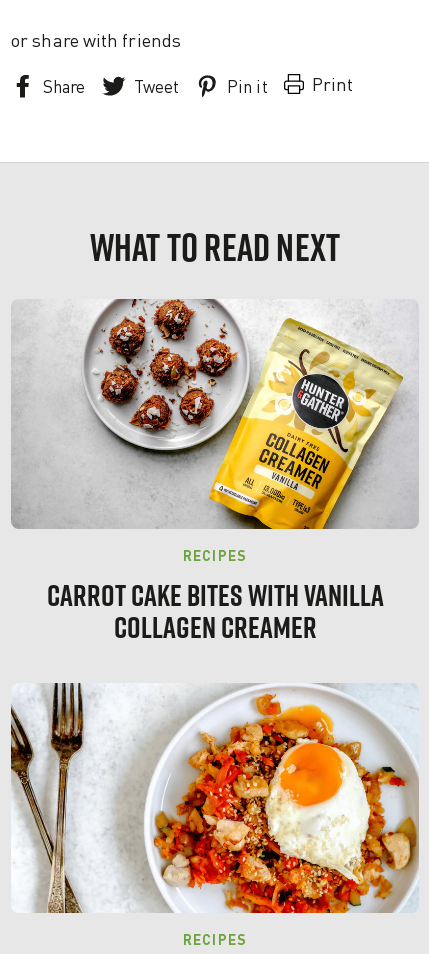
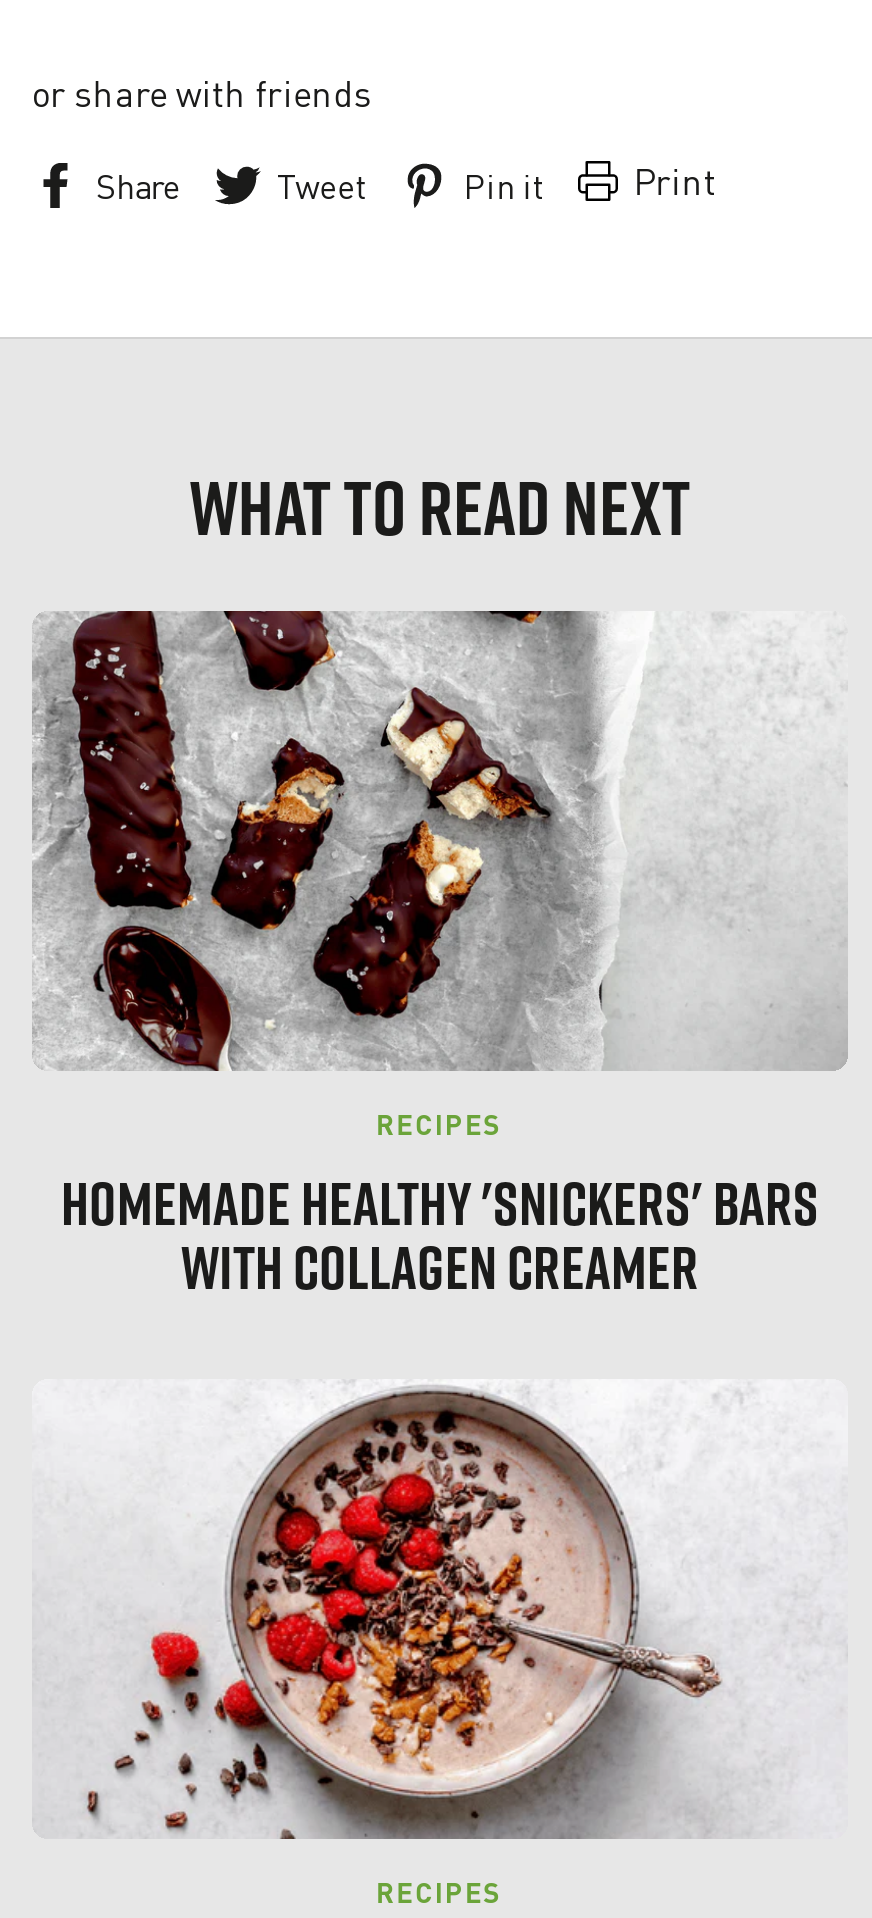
[12,299,405,530] [image] -> [34,609,820,1071] [image]
[46,574,383,648] CARROT CAKE BITES WITH VANILLA | COLLAGEN CREAMER -> [61,1161,819,1309] HOMEMADE HEALTHY 'SNICKERS' BARS | WITH COLLAGEN CREAMER
[10,682,419,914] [image] -> [32,1379,846,1841] [image]

